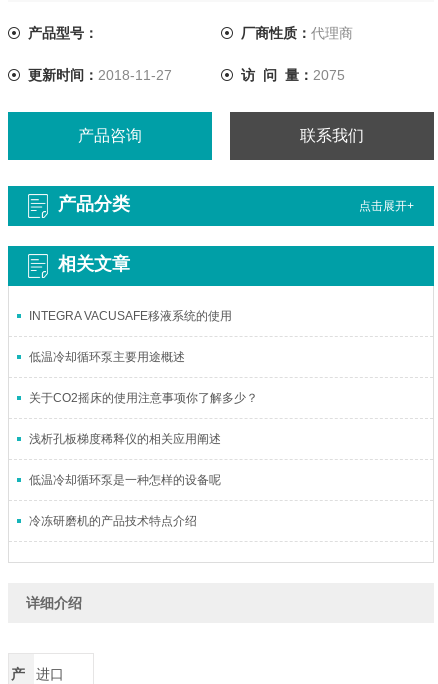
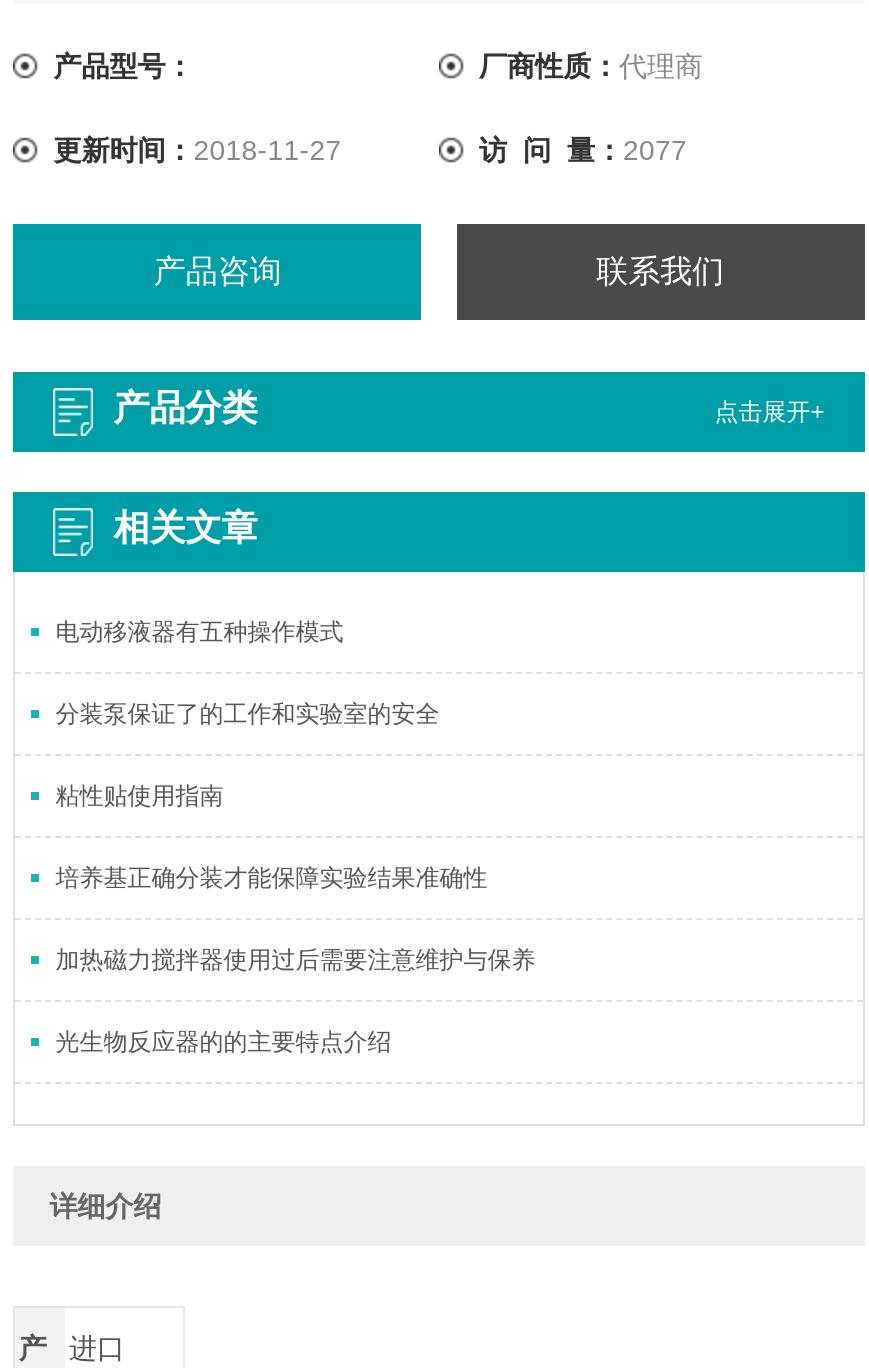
[241,67,345,83] 访 问 量：2075 -> [479,134,687,166] 访 问 量：2077
[29,309,232,323] INTEGRA VACUSAFE移液系统的使用 -> [55,618,343,646] 电动移液器有五种操作模式
[29,350,185,364] 低温冷却循环泵主要用途概述 -> [55,700,439,728] 分装泵保证了的工作和实验室的安全
[29,391,258,405] 关于CO2摇床的使用注意事项你了解多少？ -> [55,782,223,810] 粘性贴使用指南
[29,432,221,446] 浅析孔板梯度稀释仪的相关应用阐述 -> [55,864,487,892] 培养基正确分装才能保障实验结果准确性
[29,473,221,487] 低温冷却循环泵是一种怎样的设备呢 -> [55,946,535,974] 加热磁力搅拌器使用过后需要注意维护与保养
[29,514,197,528] 冷冻研磨机的产品技术特点介绍 -> [55,1028,391,1056] 光生物反应器的的主要特点介绍

